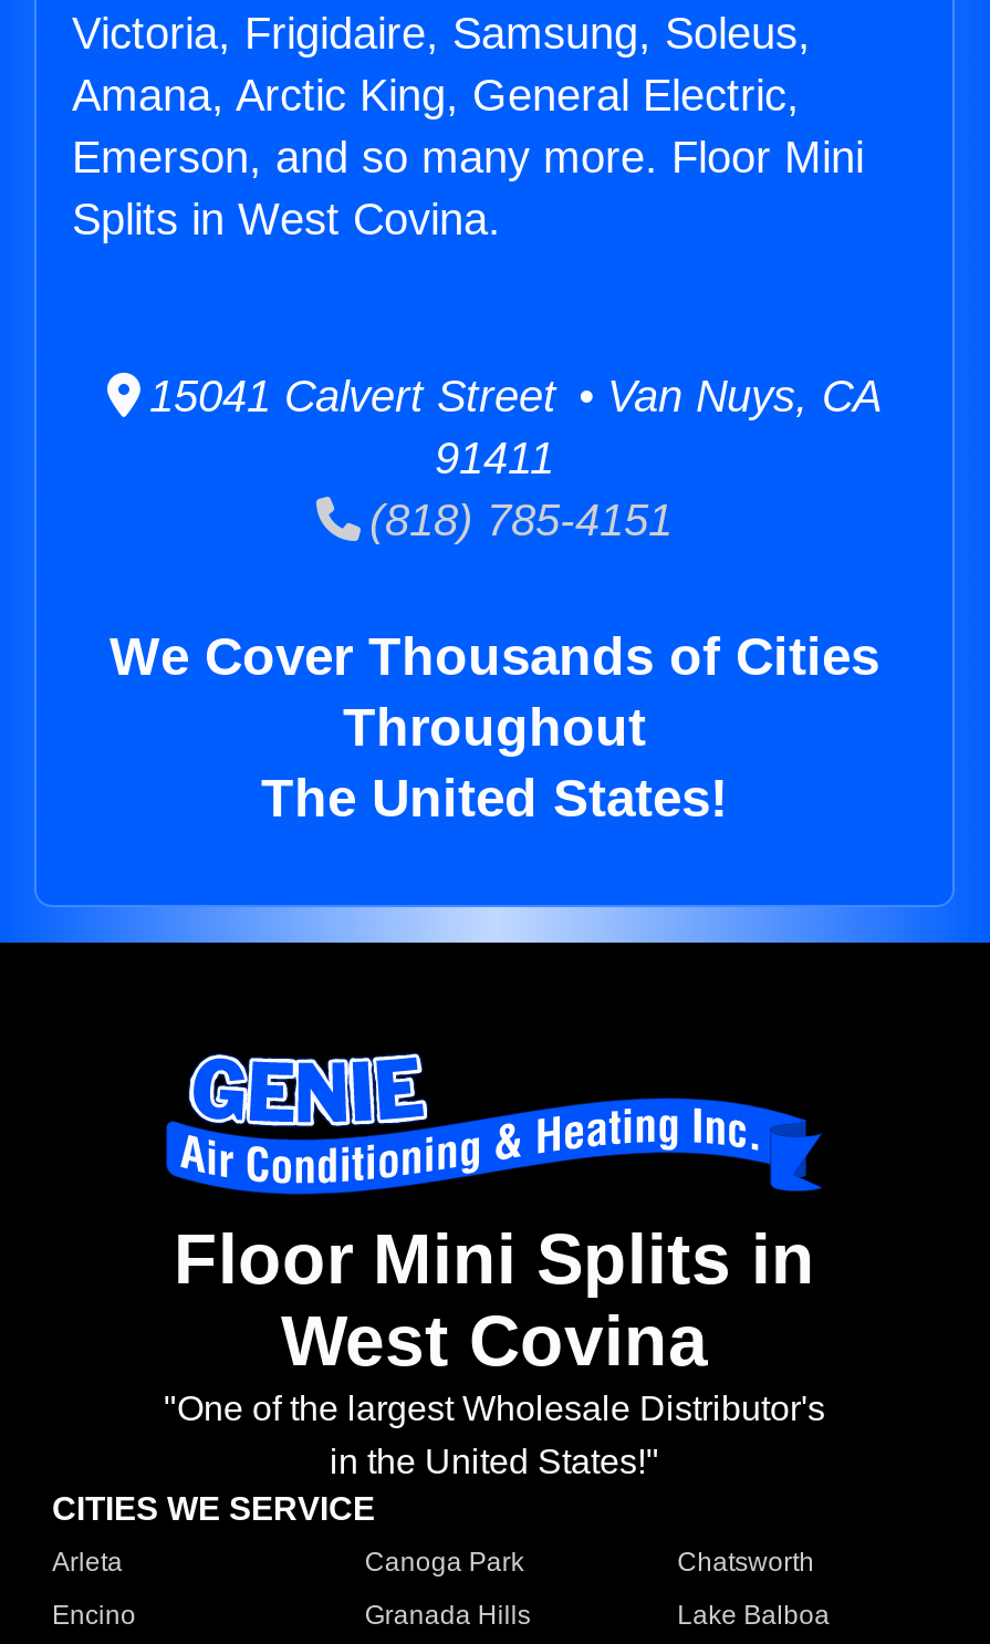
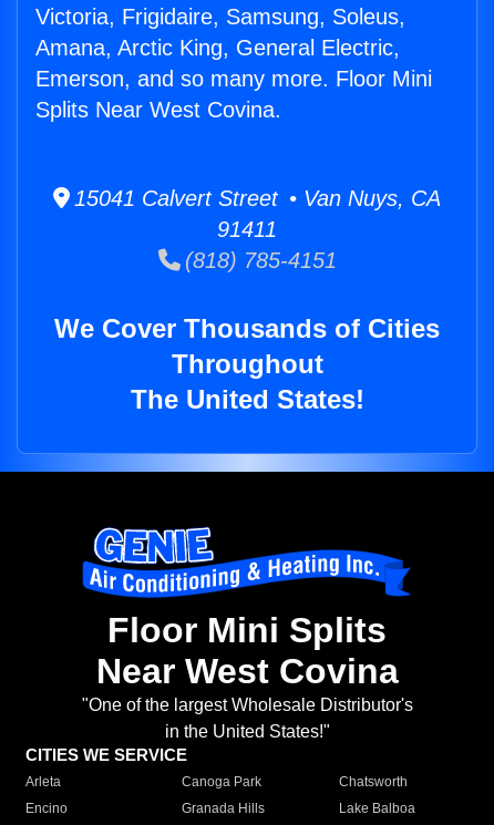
[72,195,501,244] Splits in West Covina. -> [35,98,281,122] Splits Near West Covina.
[174,1220,815,1381] Floor Mini Splits in | West Covina -> [96,610,398,691] Floor Mini Splits | Near West Covina

